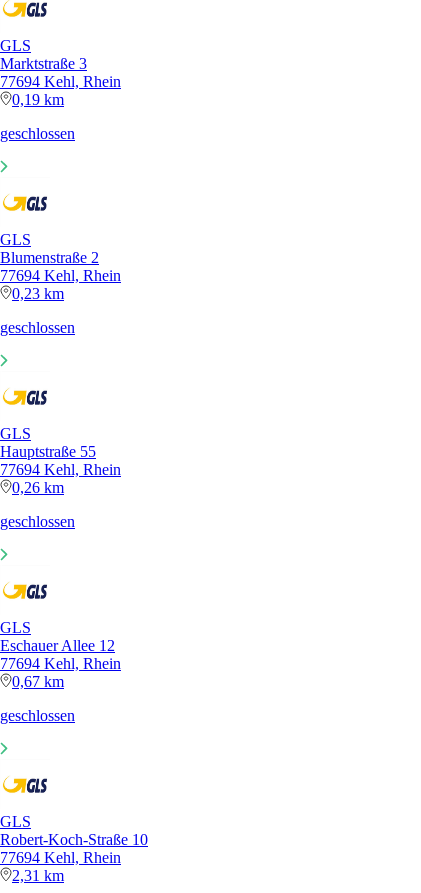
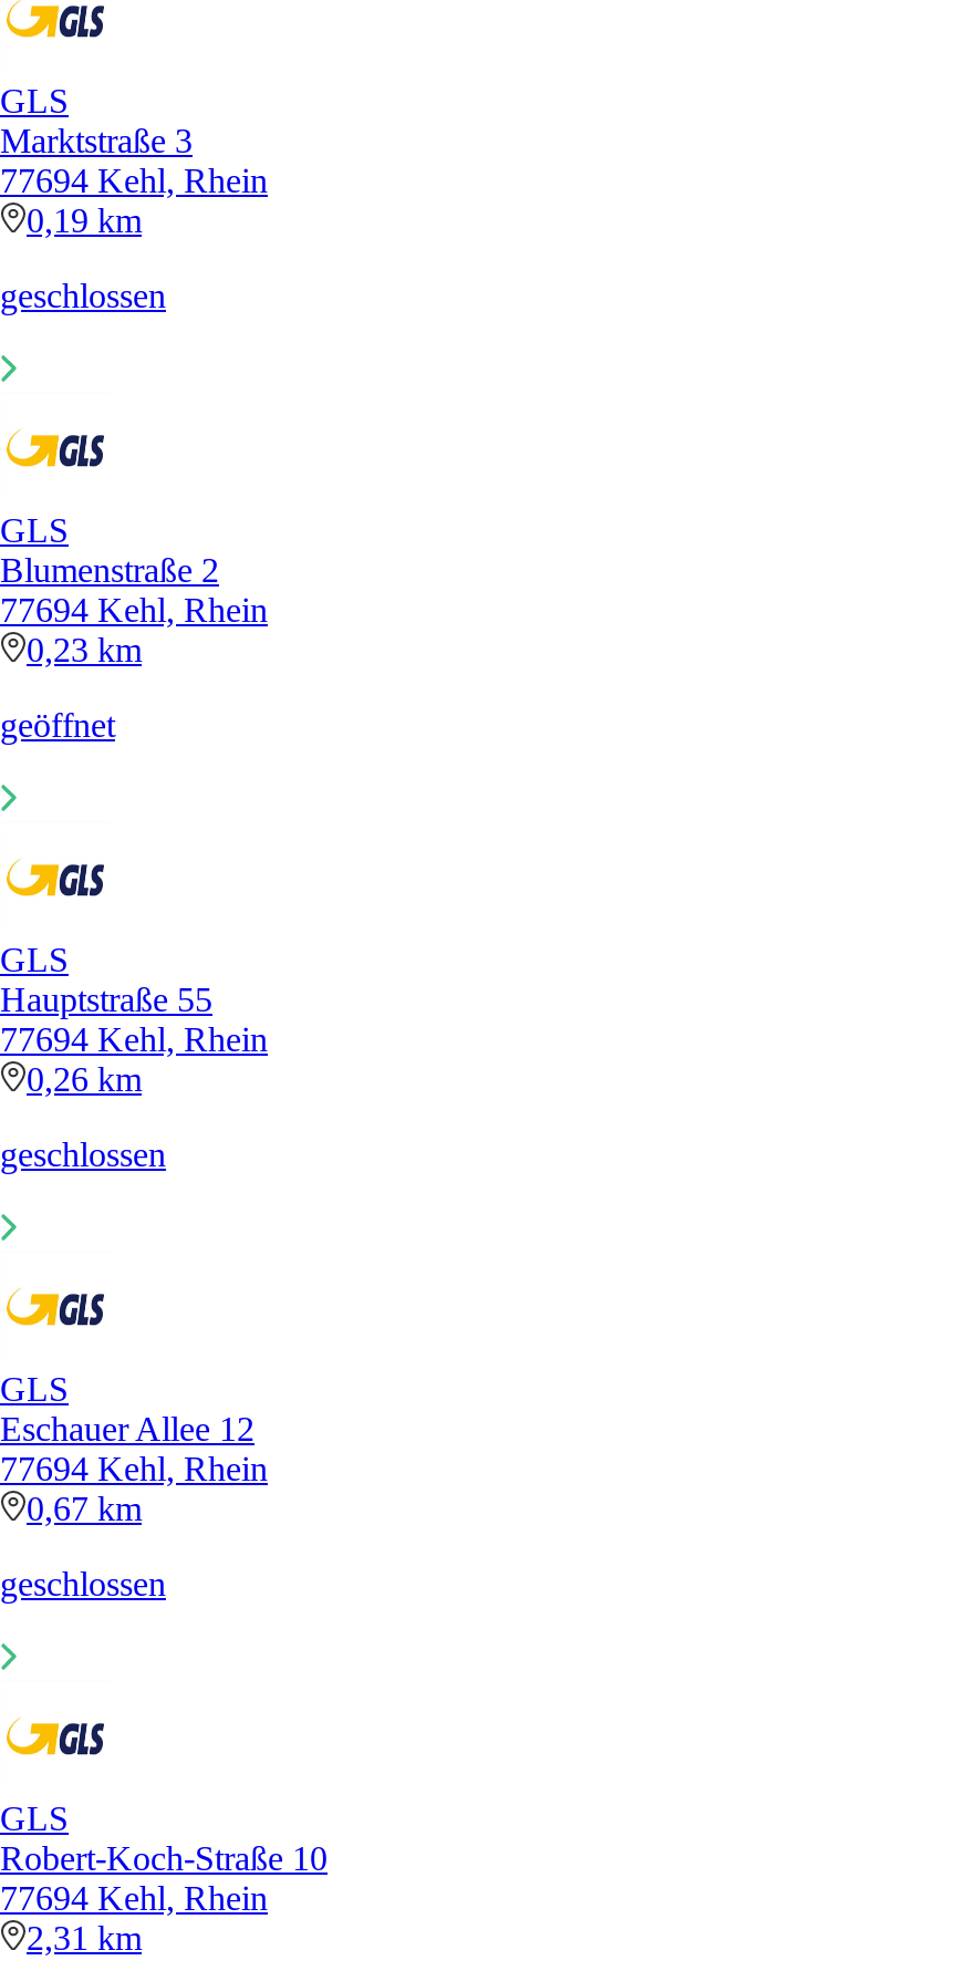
[0,319,75,336] geschlossen -> [0,706,115,744] geöffnet

